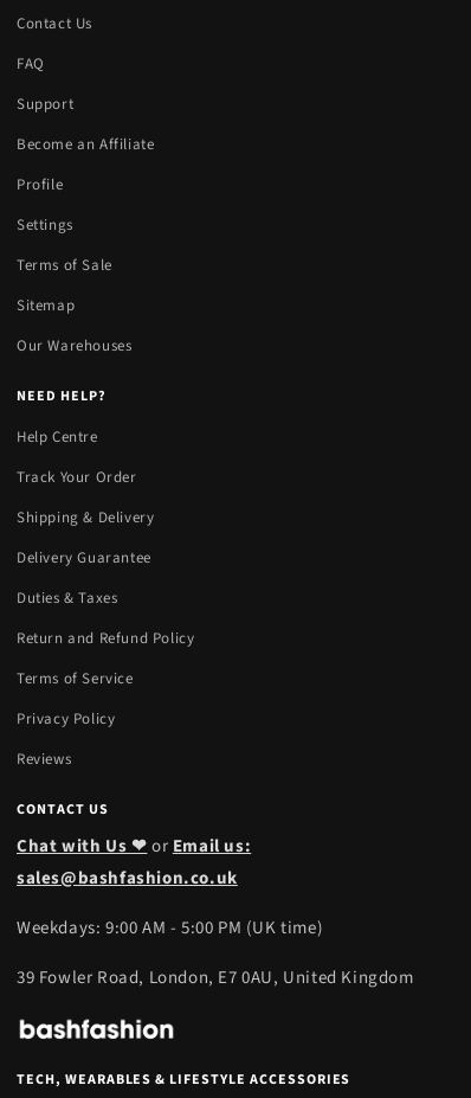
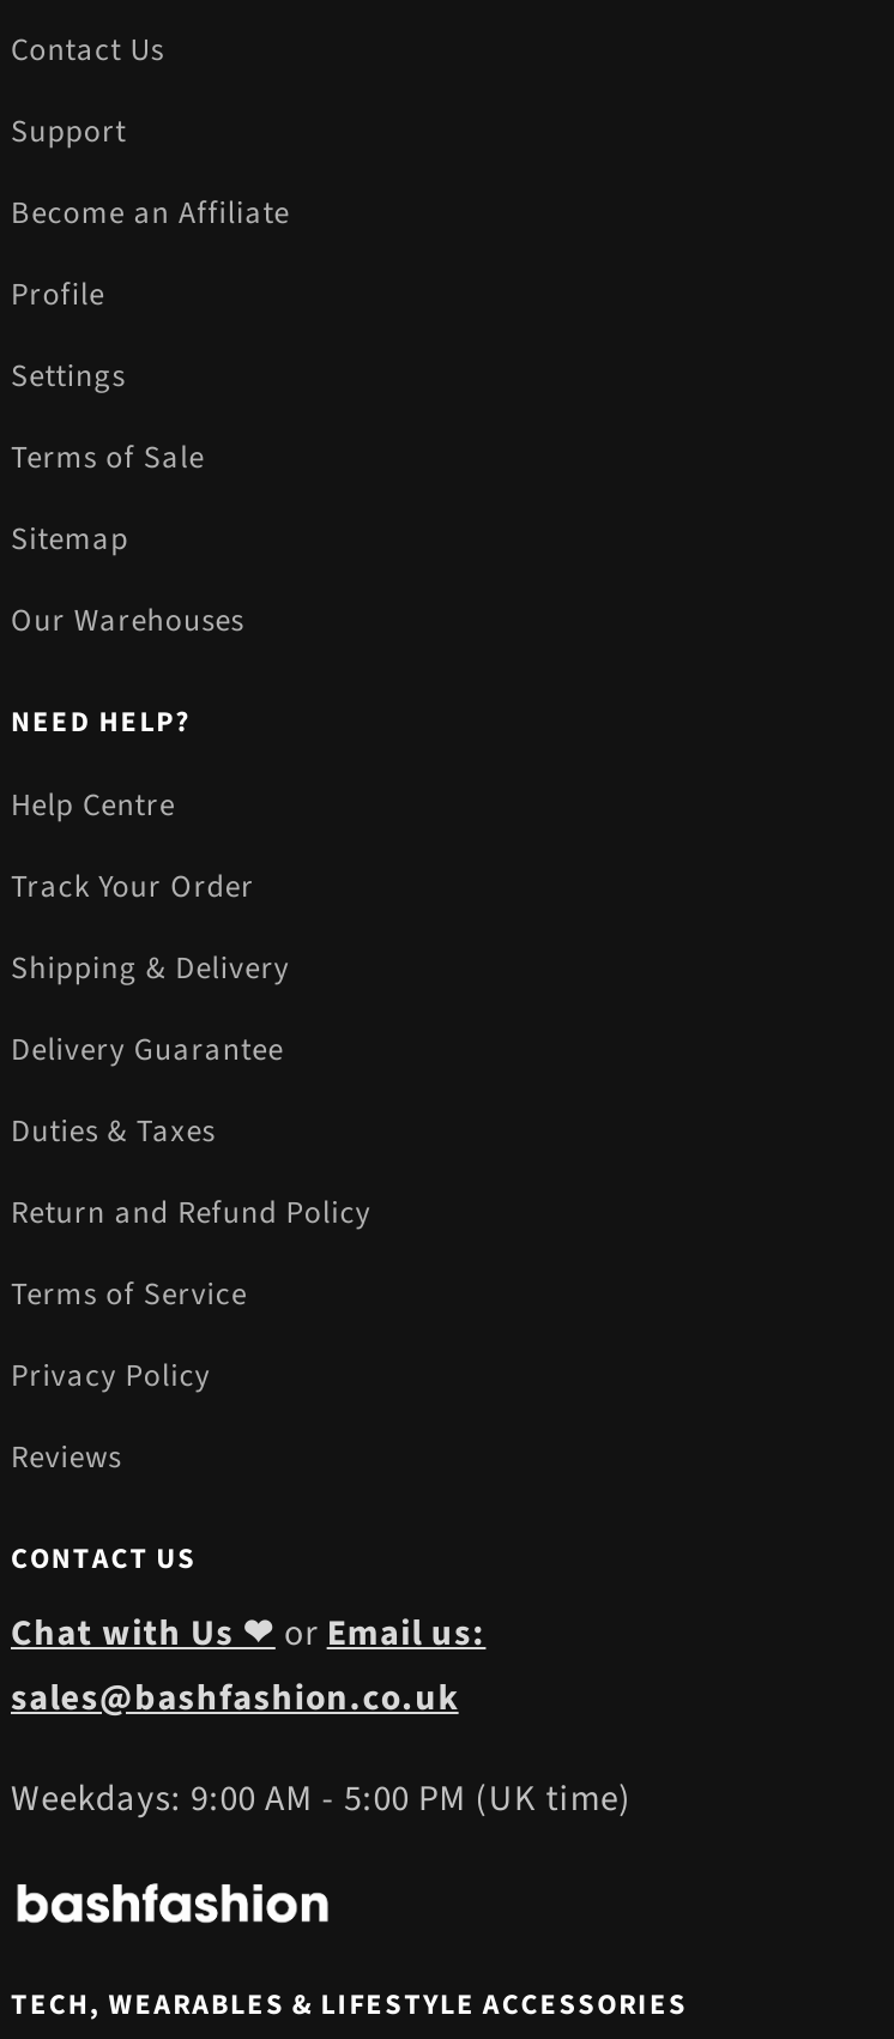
[17,53,45,74] FAQ -> none
[17,965,414,990] 39 Fowler Road, London, E7 0AU, United Kingdom -> none

